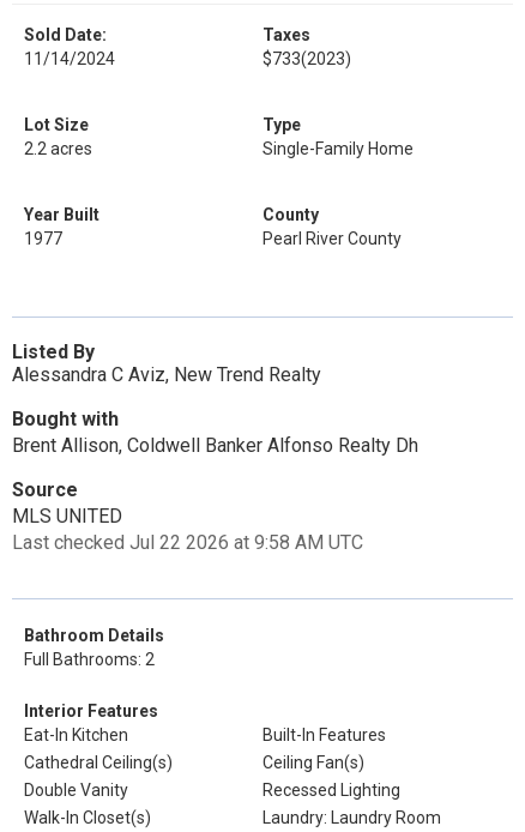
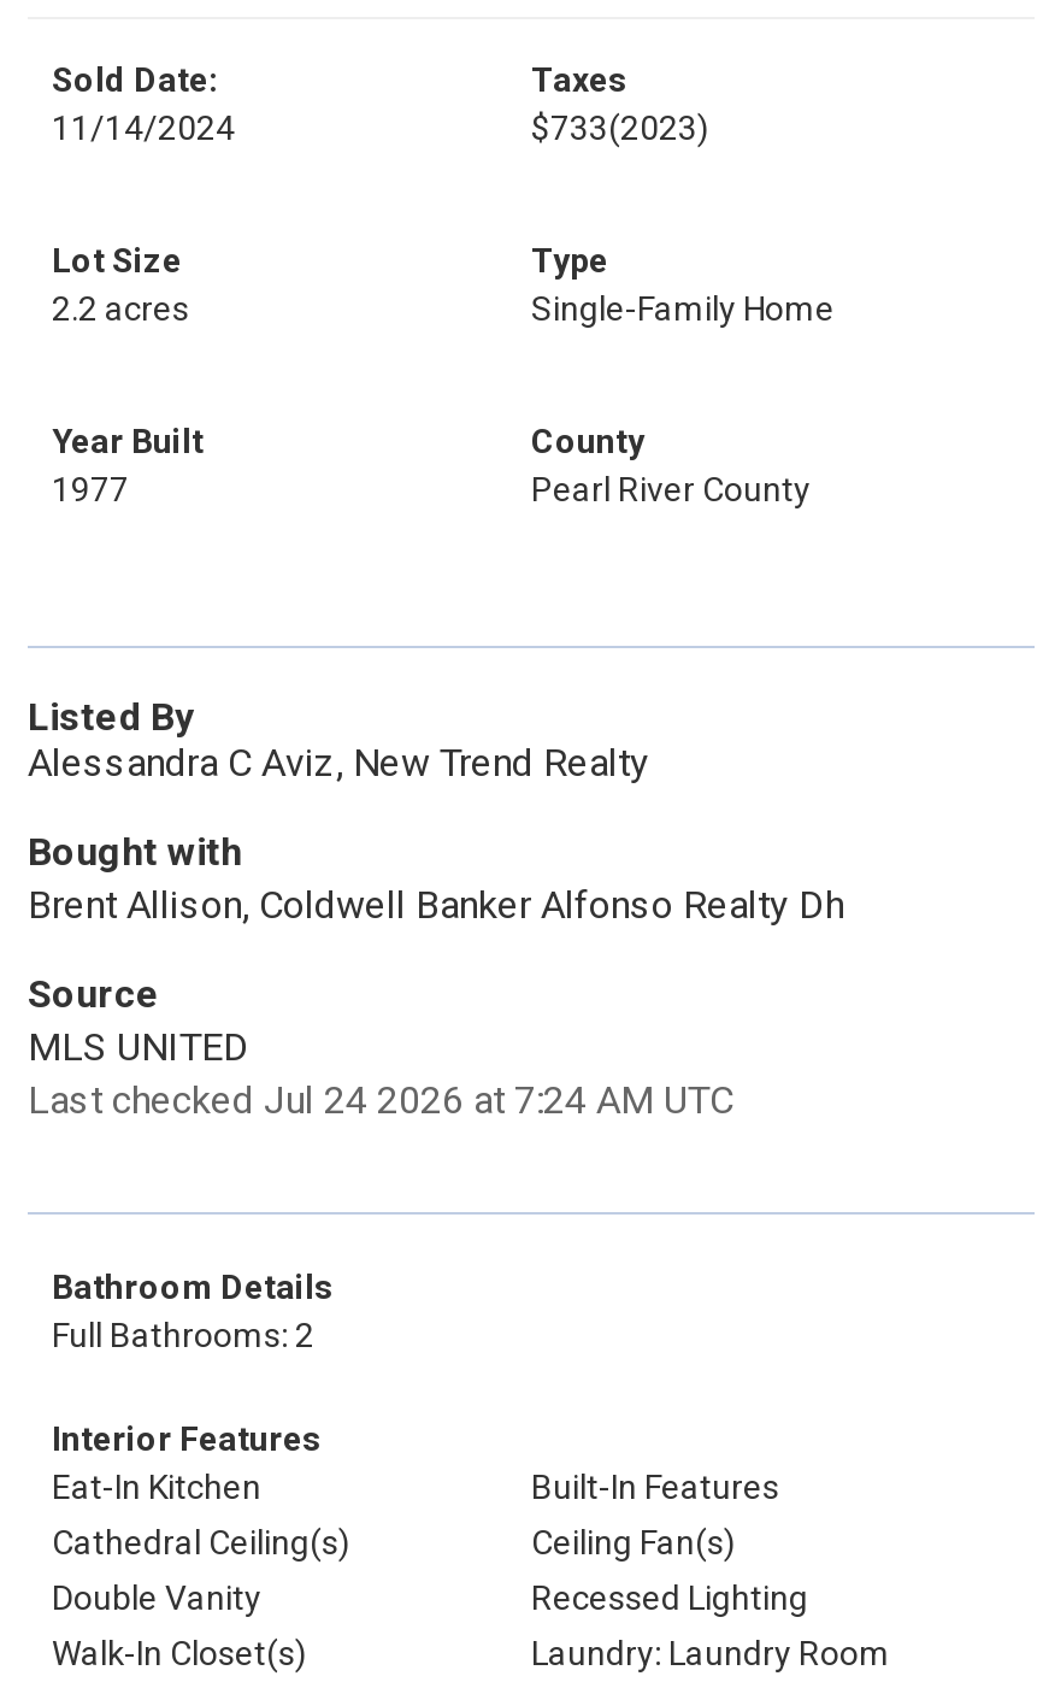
[12,531,363,554] Last checked Jul 22 2026 at 9:58 AM UTC -> [28,1077,733,1123] Last checked Jul 24 2026 at 7:24 AM UTC

